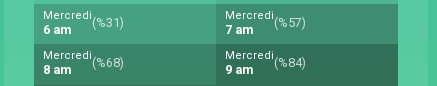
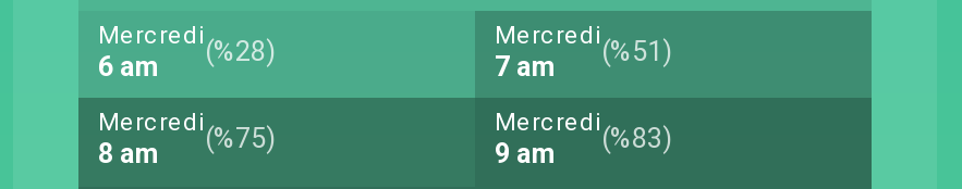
[43,9,124,37] Mercredi 6 am (%31) -> [98,22,275,82] Mercredi 6 am (%28)
[225,9,306,37] Mercredi 7 am (%57) -> [495,22,671,82] Mercredi 7 am (%51)
[43,49,124,77] Mercredi 8 am (%68) -> [98,109,275,170] Mercredi 8 am (%75)
[225,49,306,77] Mercredi 9 am (%84) -> [495,109,671,170] Mercredi 9 am (%83)

